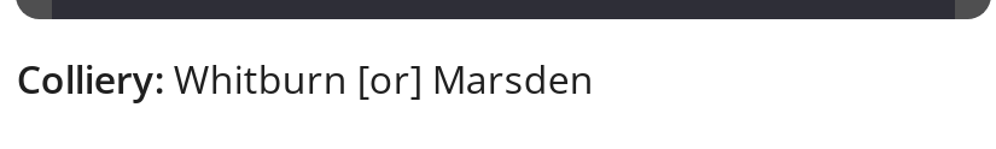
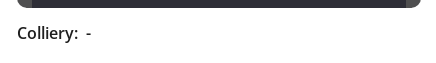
[17,53,594,106] Colliery: Whitburn [or] Marsden -> [17,22,91,44] Colliery: -

